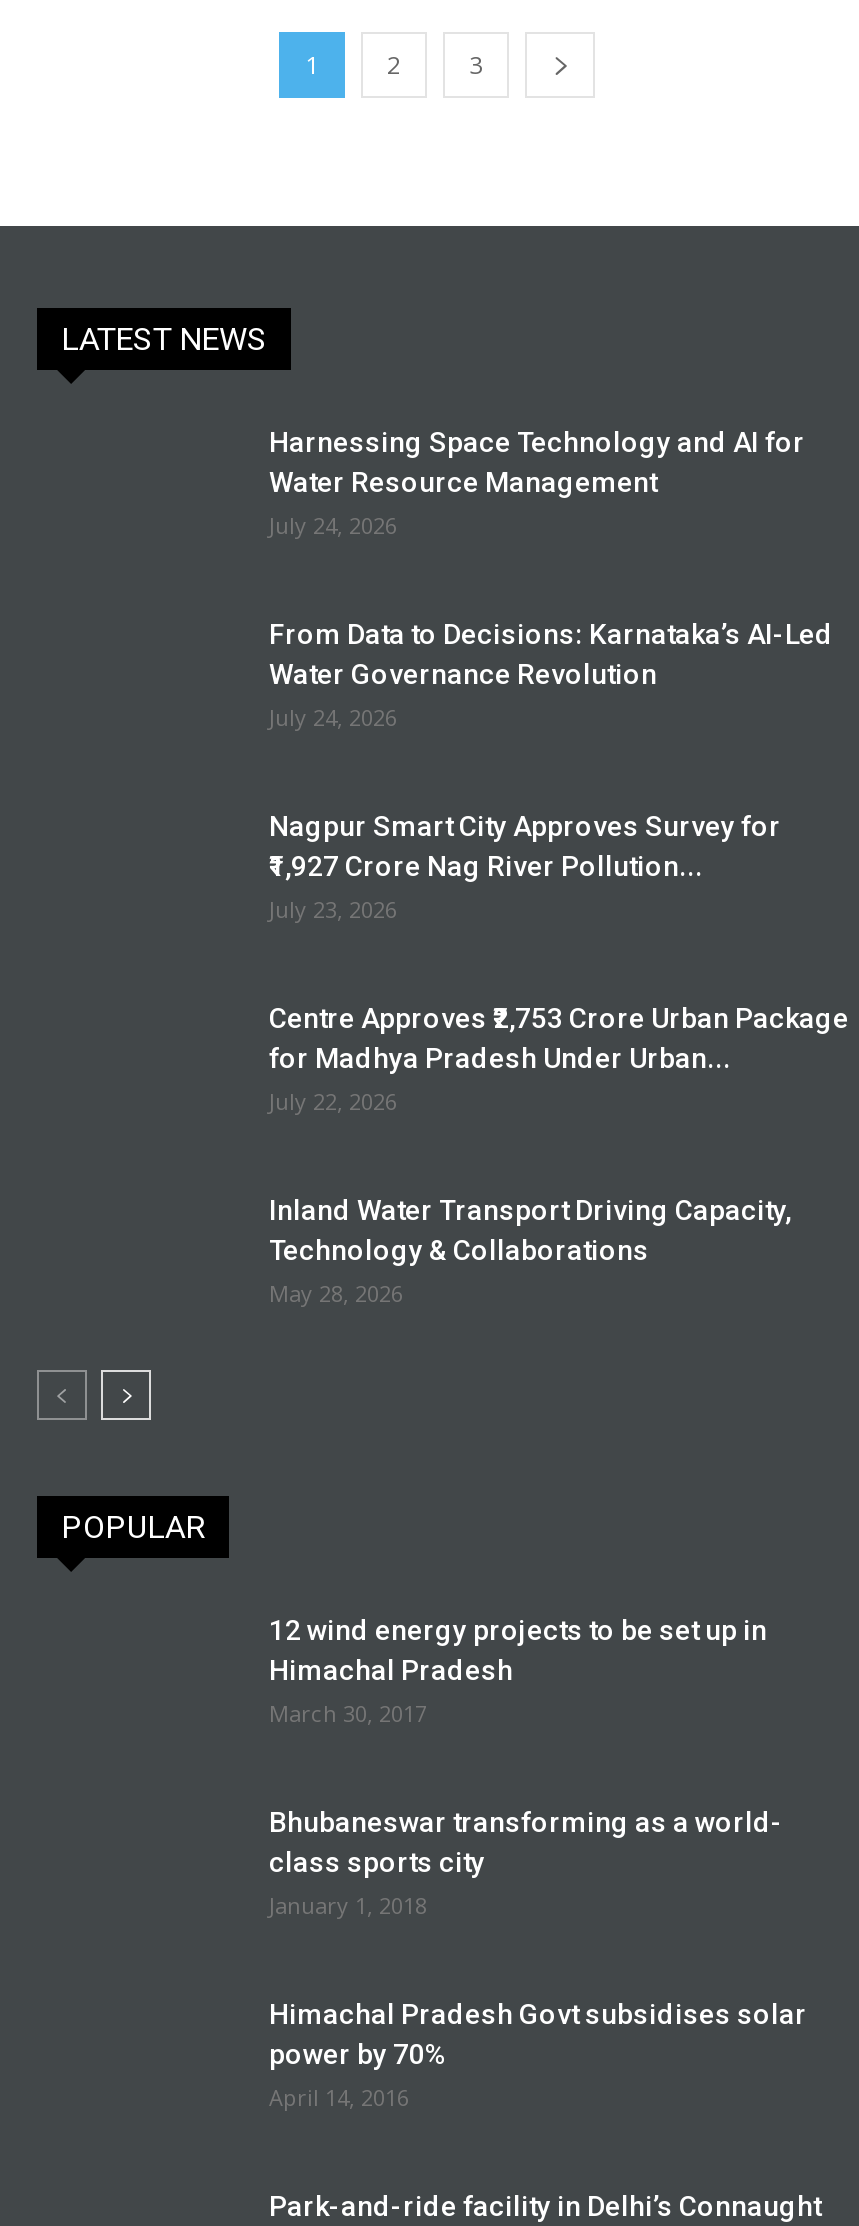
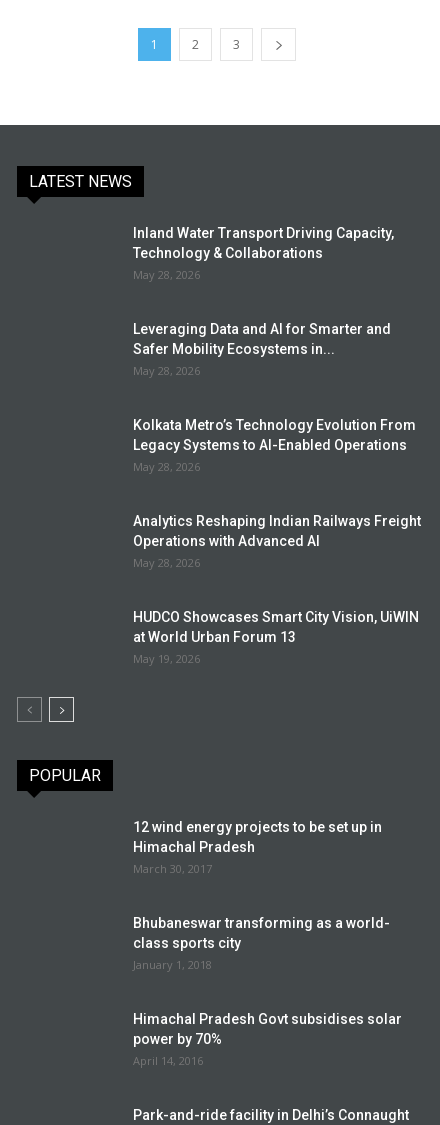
[269,425,849,1115] Harnessing Space Technology and AI for | Water Resource Management | July 24, 2026 | From Data to Decisions: Karnataka’s AI-Led | Water Governance Revolution | July 24, 2026 | Nagpur Smart City Approves Survey for | ₹1,927 Crore Nag River Pollution... | July 23, 2026 | Centre Approves ₹2,753 Crore Urban Package | for Madhya Pradesh Under Urban... | July 22, 2026 -> none
moved [269,1193,791,1307] -> [133,225,394,282]: Inland Water Transport Driving Capacity, | Technology & Collaborations | May 28, 2026
none -> [133,321,421,666] Leveraging Data and AI for Smarter and | Safer Mobility Ecosystems in... | May 28, 2026 | Kolkata Metro’s Technology Evolution From | Legacy Systems to AI-Enabled Operations | May 28, 2026 | Analytics Reshaping Indian Railways Freight | Operations with Advanced AI | May 28, 2026 | HUDCO Showcases Smart City Vision, UiWIN | at World Urban Forum 13 | May 19, 2026

